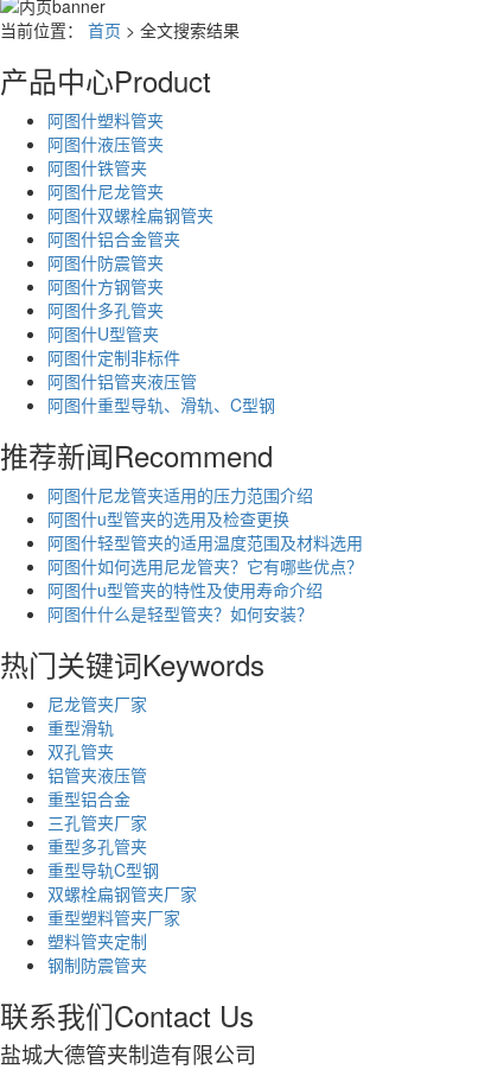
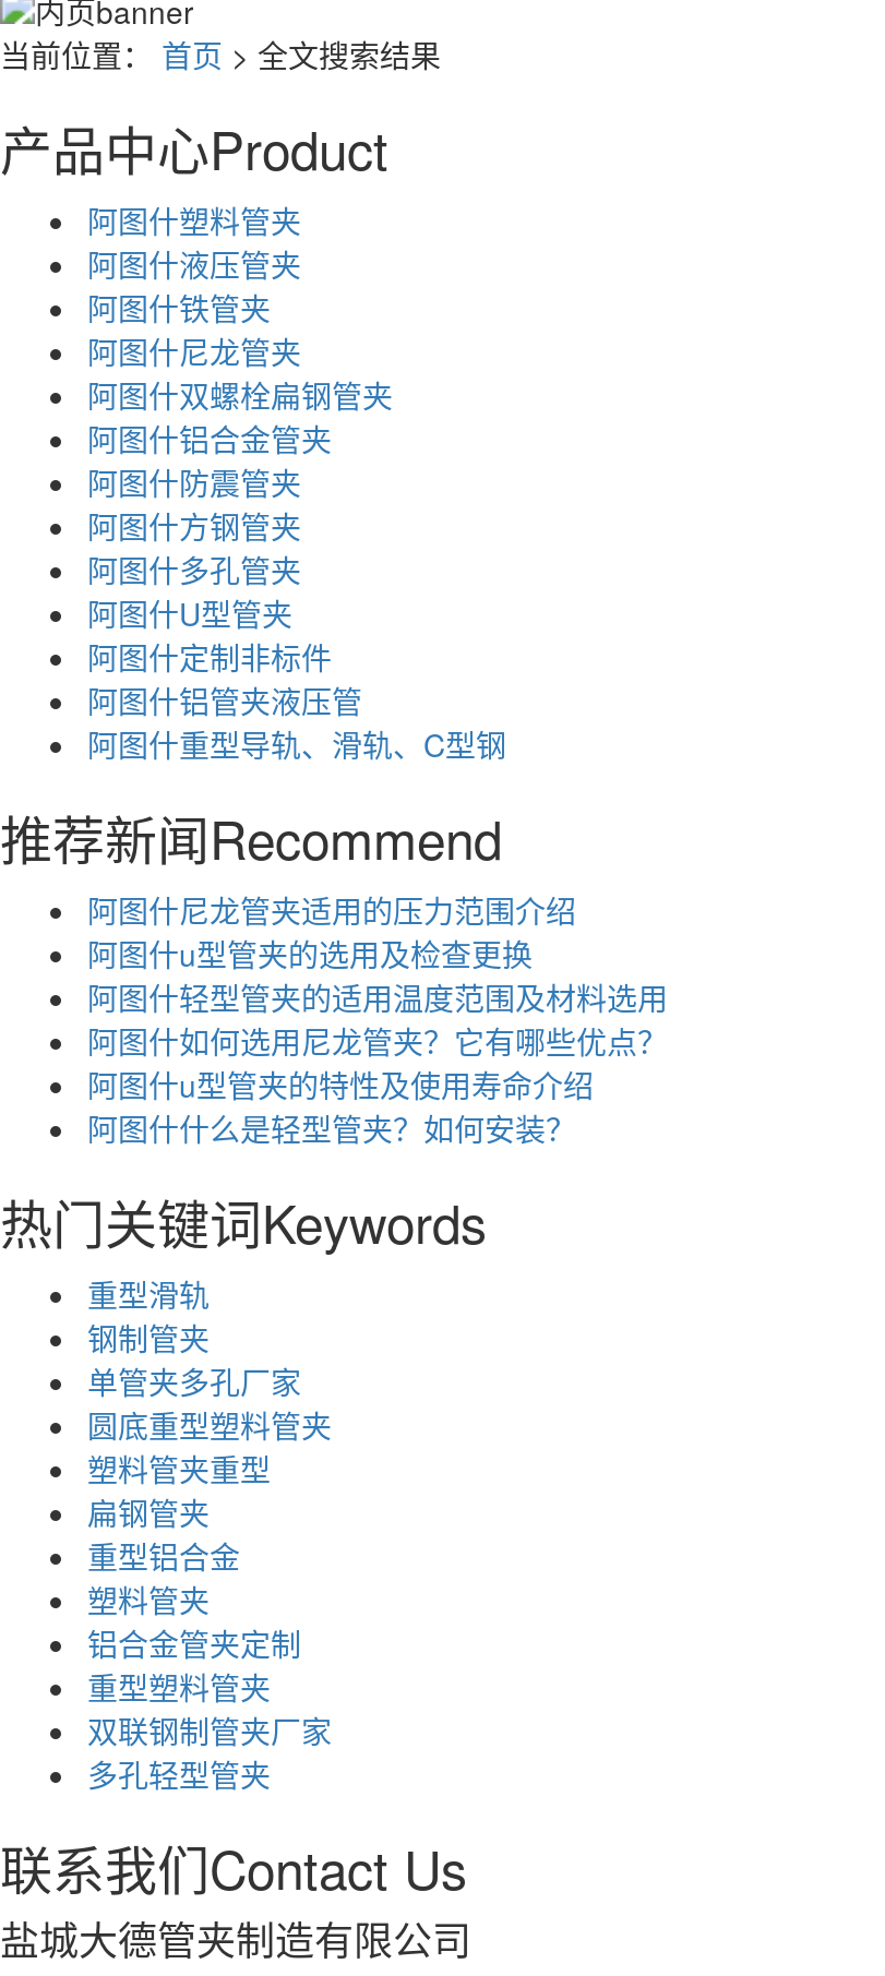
[47,691,147,715] 尼龙管夹厂家 -> none
moved [47,715,114,739] -> [87,1272,210,1315]: 重型滑轨
[47,739,147,786] 双孔管夹 | 铝管夹液压管 -> [87,1315,332,1533] 钢制管夹 | 单管夹多孔厂家 | 圆底重型塑料管夹 | 塑料管夹重型 | 扁钢管夹
moved [47,786,130,810] -> [87,1533,240,1577]: 重型铝合金
[47,810,197,976] 三孔管夹厂家 | 重型多孔管夹 | 重型导轨C型钢 | 双螺栓扁钢管夹厂家 | 重型塑料管夹厂家 | 塑料管夹定制 | 钢制防震管夹 -> [87,1577,332,1795] 塑料管夹 | 铝合金管夹定制 | 重型塑料管夹 | 双联钢制管夹厂家 | 多孔轻型管夹

